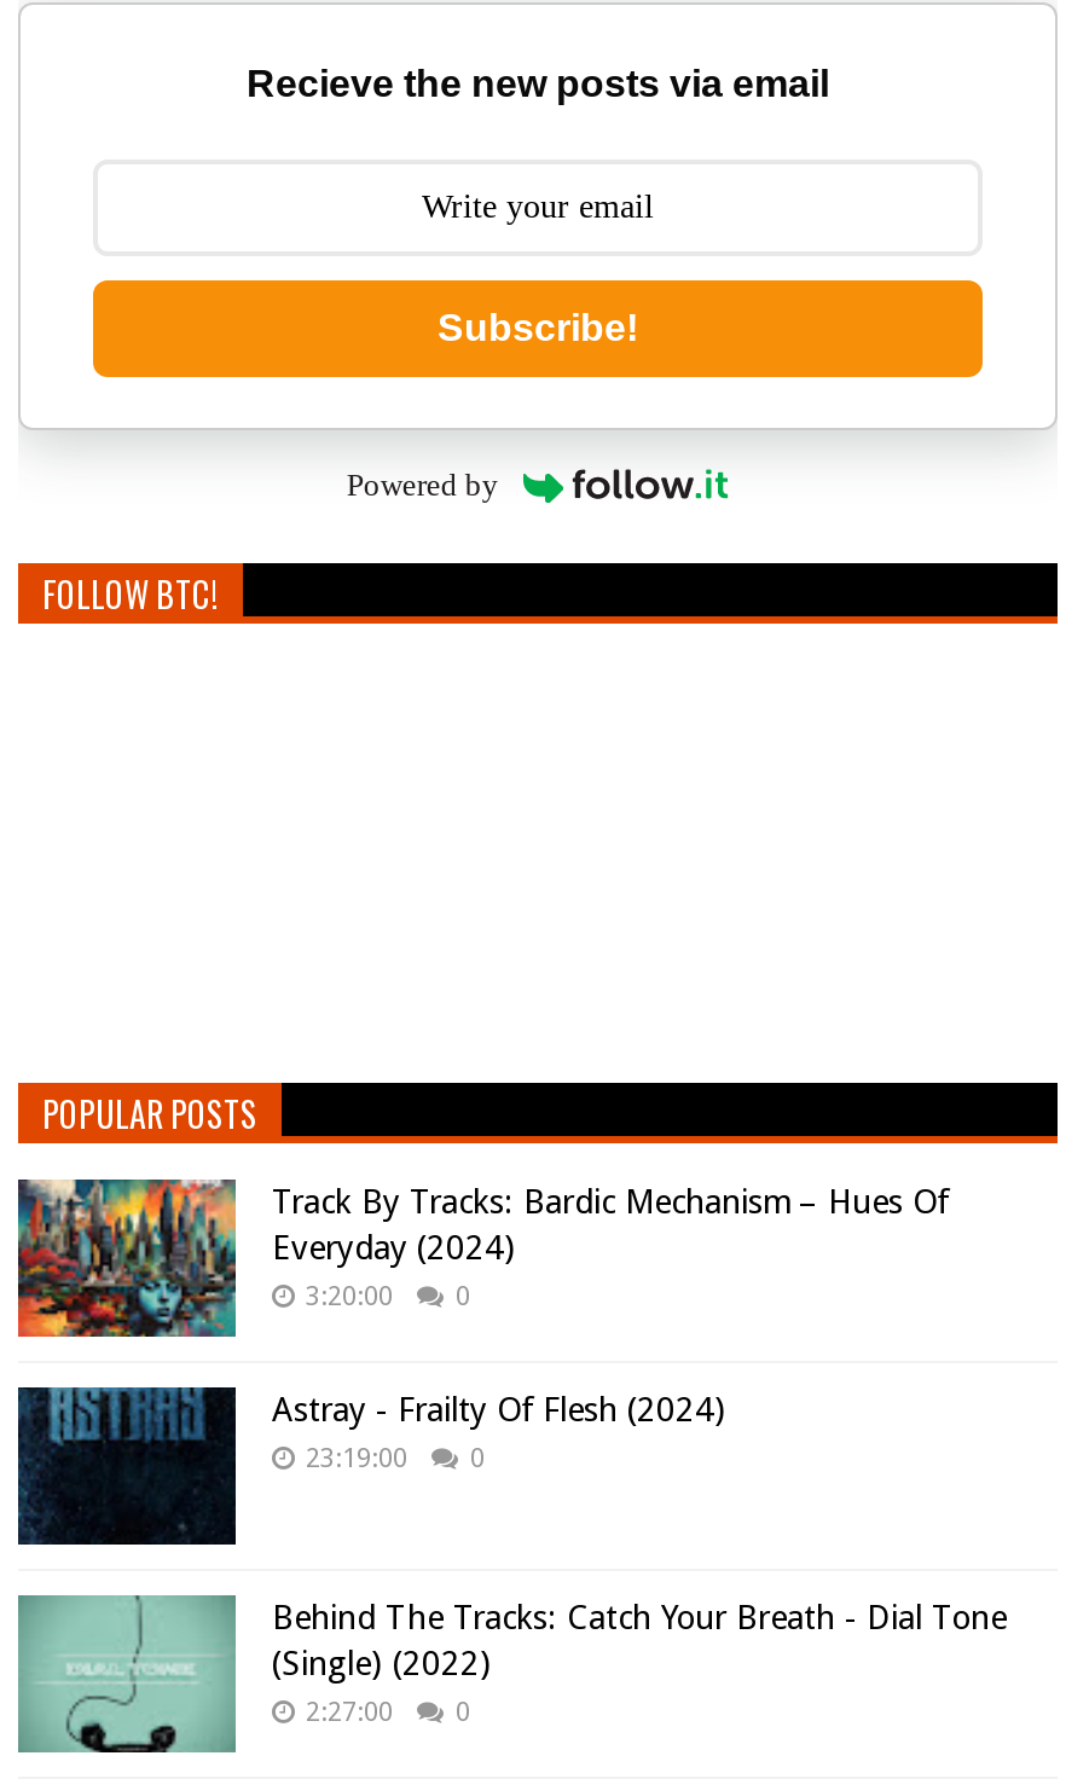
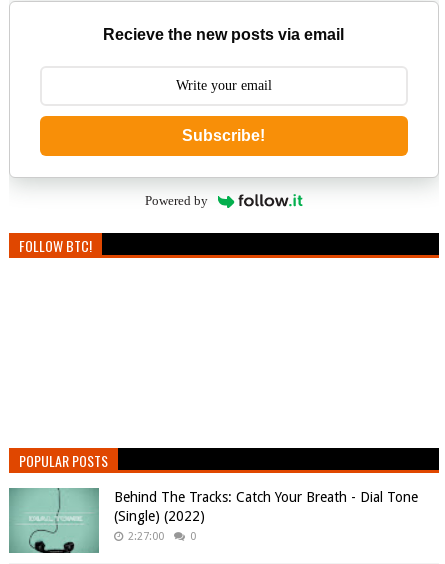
[16,1177,949,1475] [image] | Track By Tracks: Bardic Mechanism – Hues Of | Everyday (2024) | 3:20:00 | 0 | Astray - Frailty Of Flesh (2024) | 23:19:00 | 0 -> none
[16,1385,238,1547] [image] -> none

